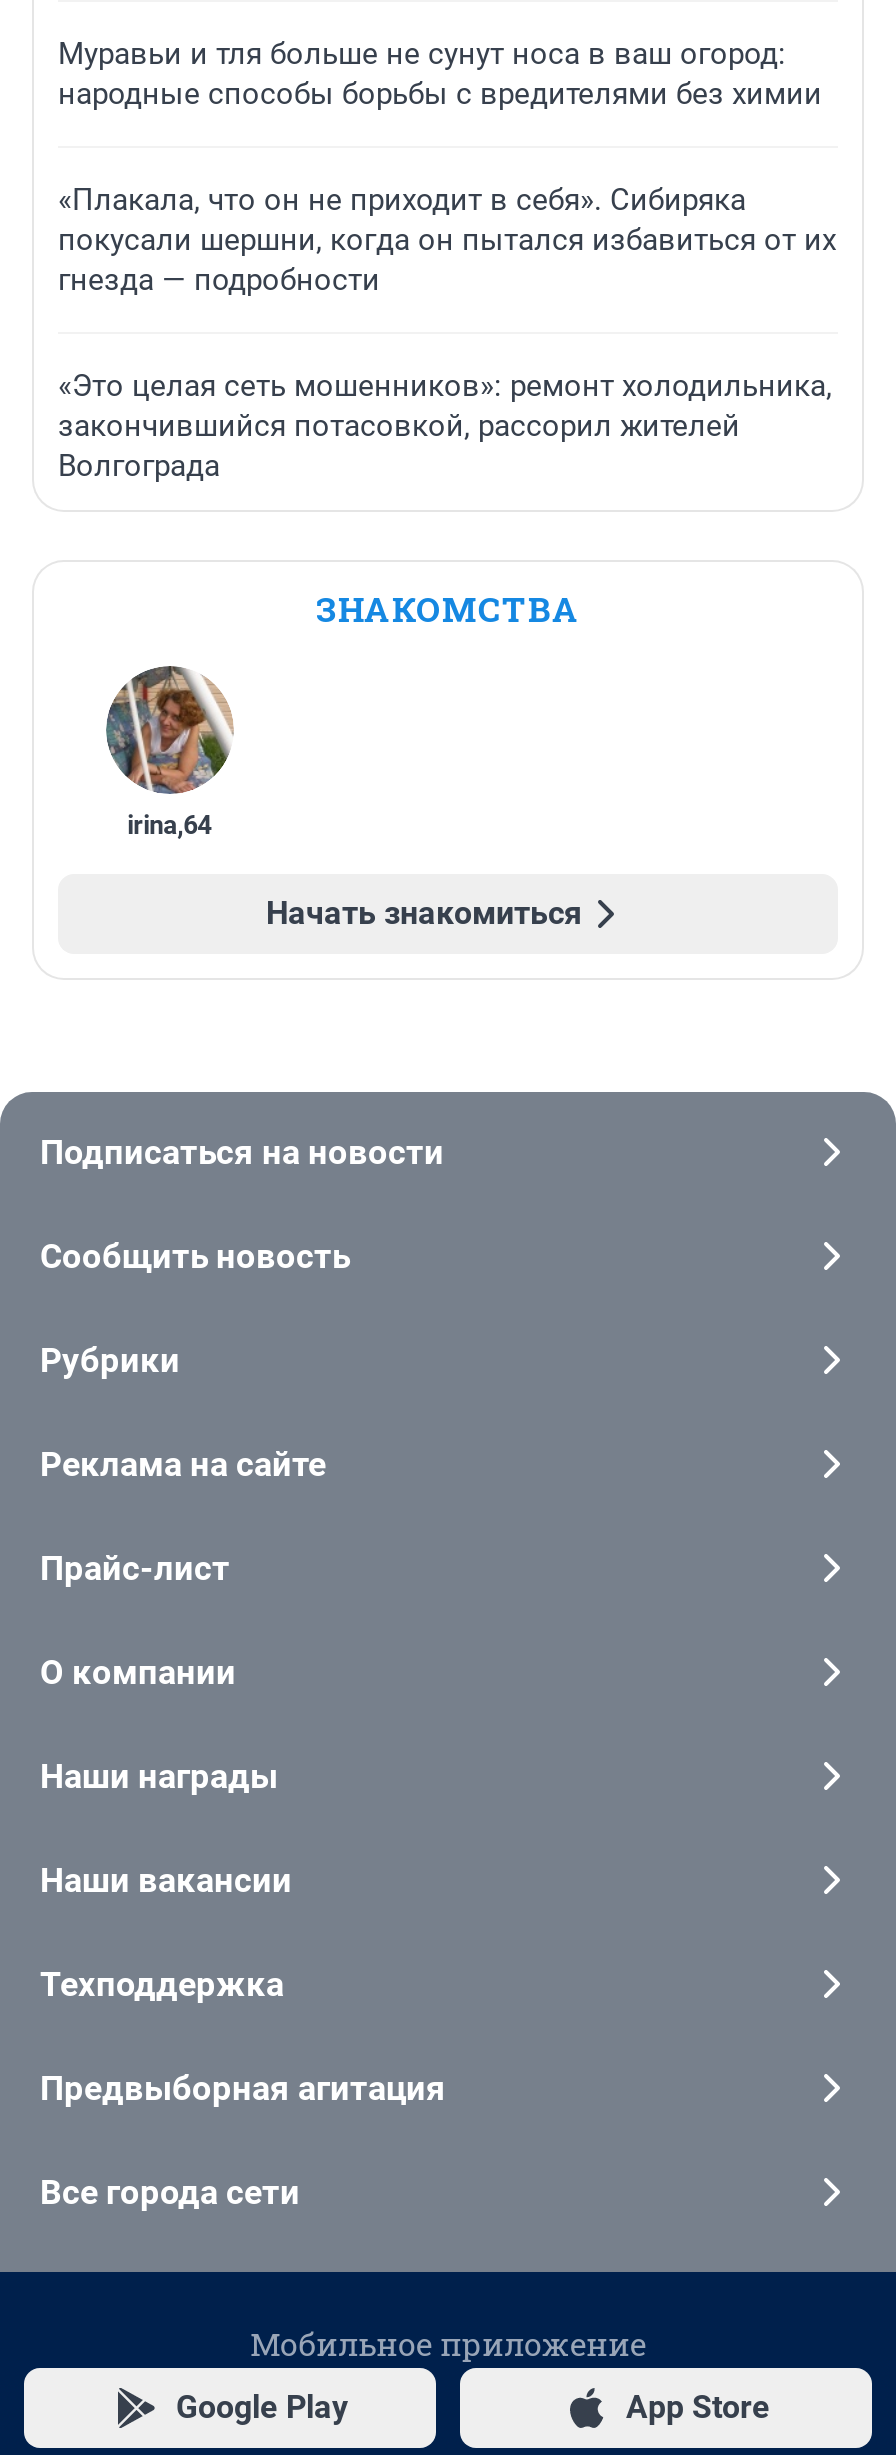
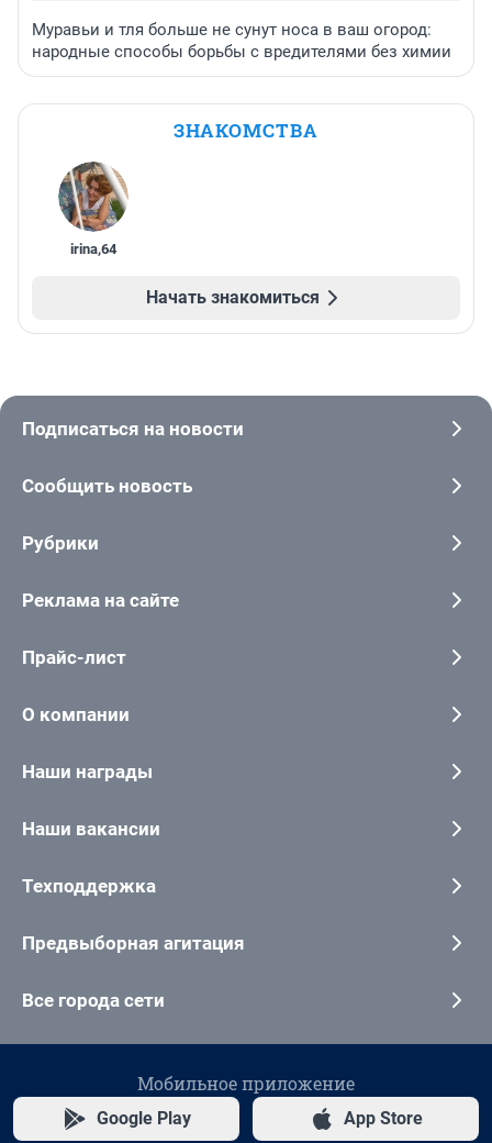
[58,182,836,484] «Плакала, что он не приходит в себя». Сибиряка | покусали шершни, когда он пытался избавиться от их | гнезда — подробности | «Это целая сеть мошенников»: ремонт холодильника, | закончившийся потасовкой, рассорил жителей | Волгограда -> none

